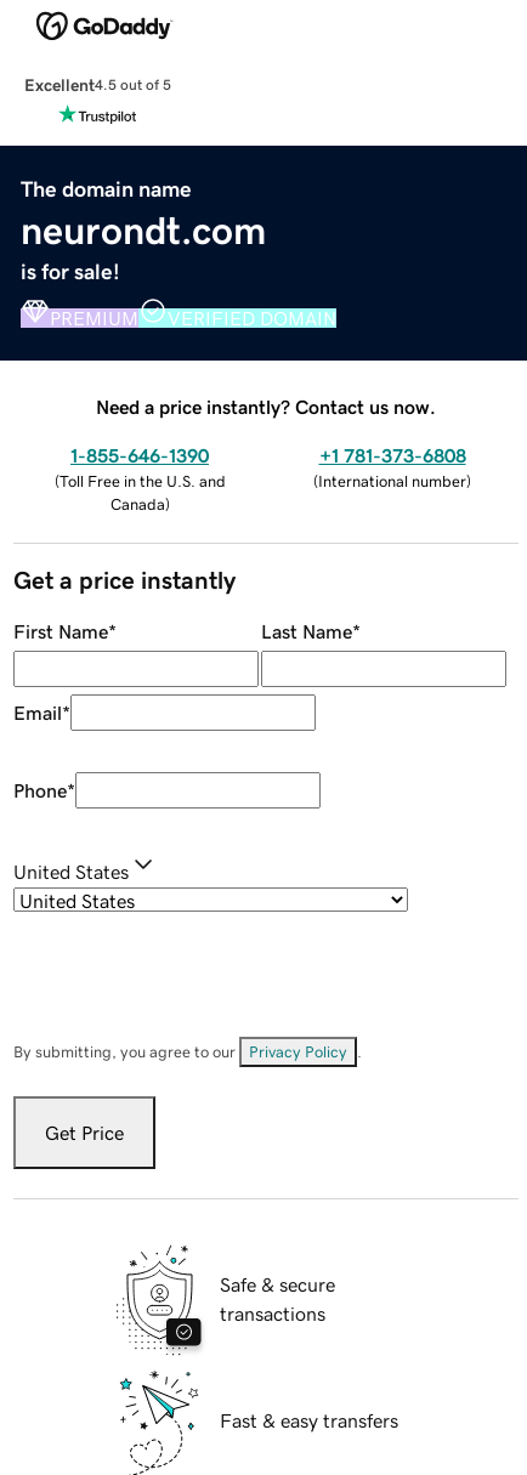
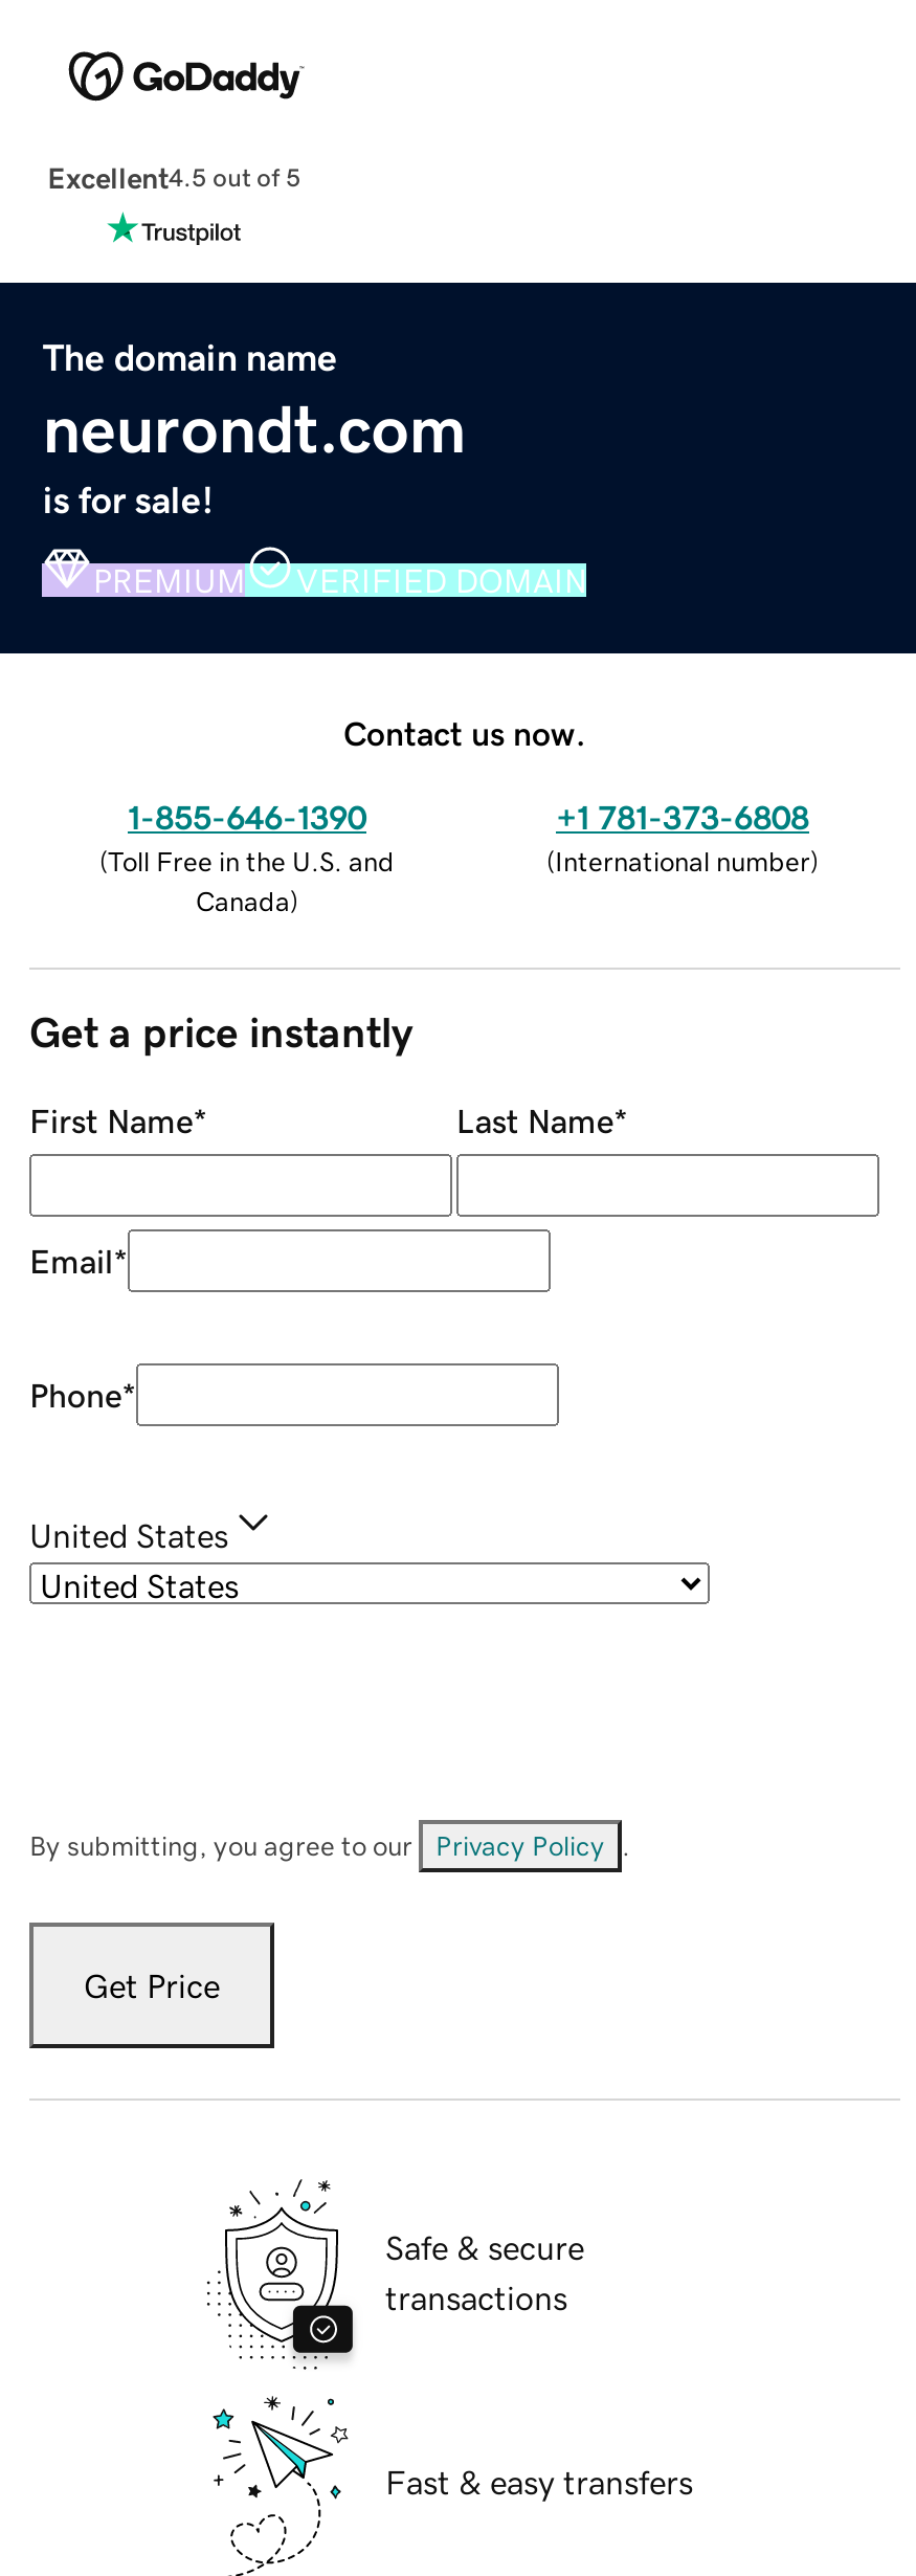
[96,396,436,416] Need a price instantly? Contact us now. -> [343,715,586,749] Contact us now.

